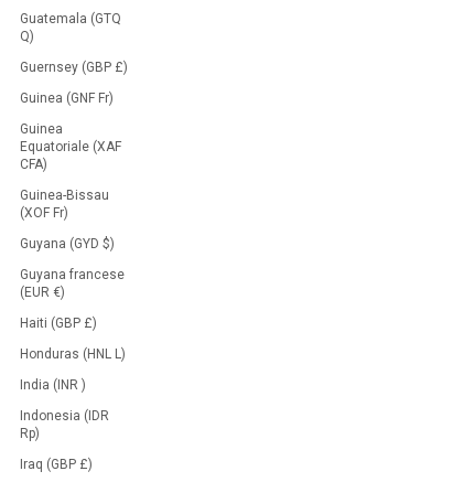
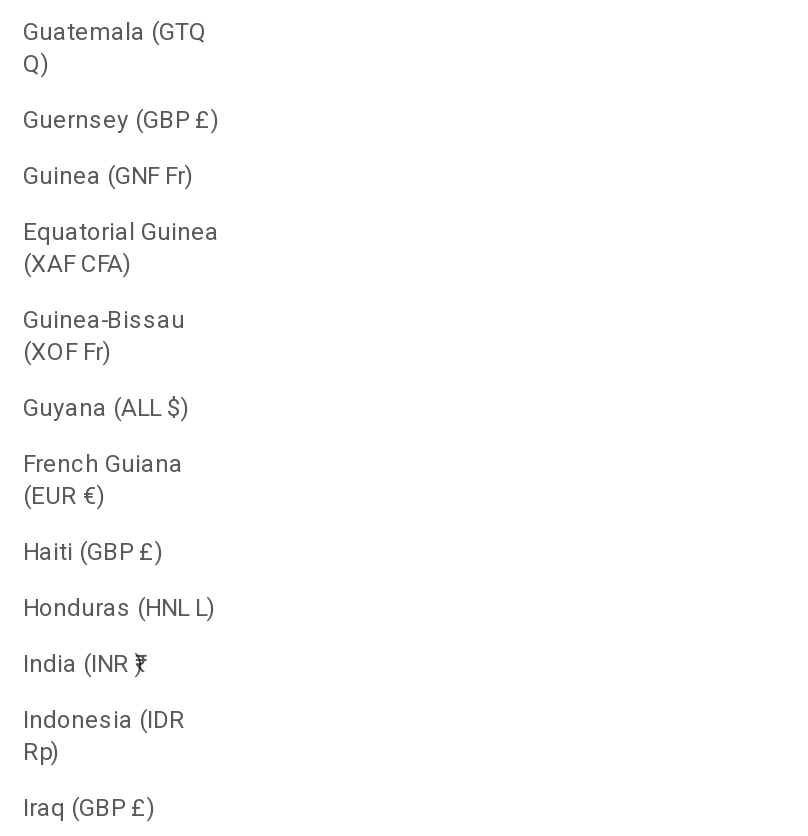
[20,121,121,172] Guinea | Equatoriale (XAF | CFA) -> [23,218,219,278] Equatorial Guinea | (XAF CFA)
[20,236,115,251] Guyana (GYD $) -> [23,394,189,422] Guyana (ALL $)
[20,267,125,282] Guyana francese -> [23,450,183,478] French Guiana

